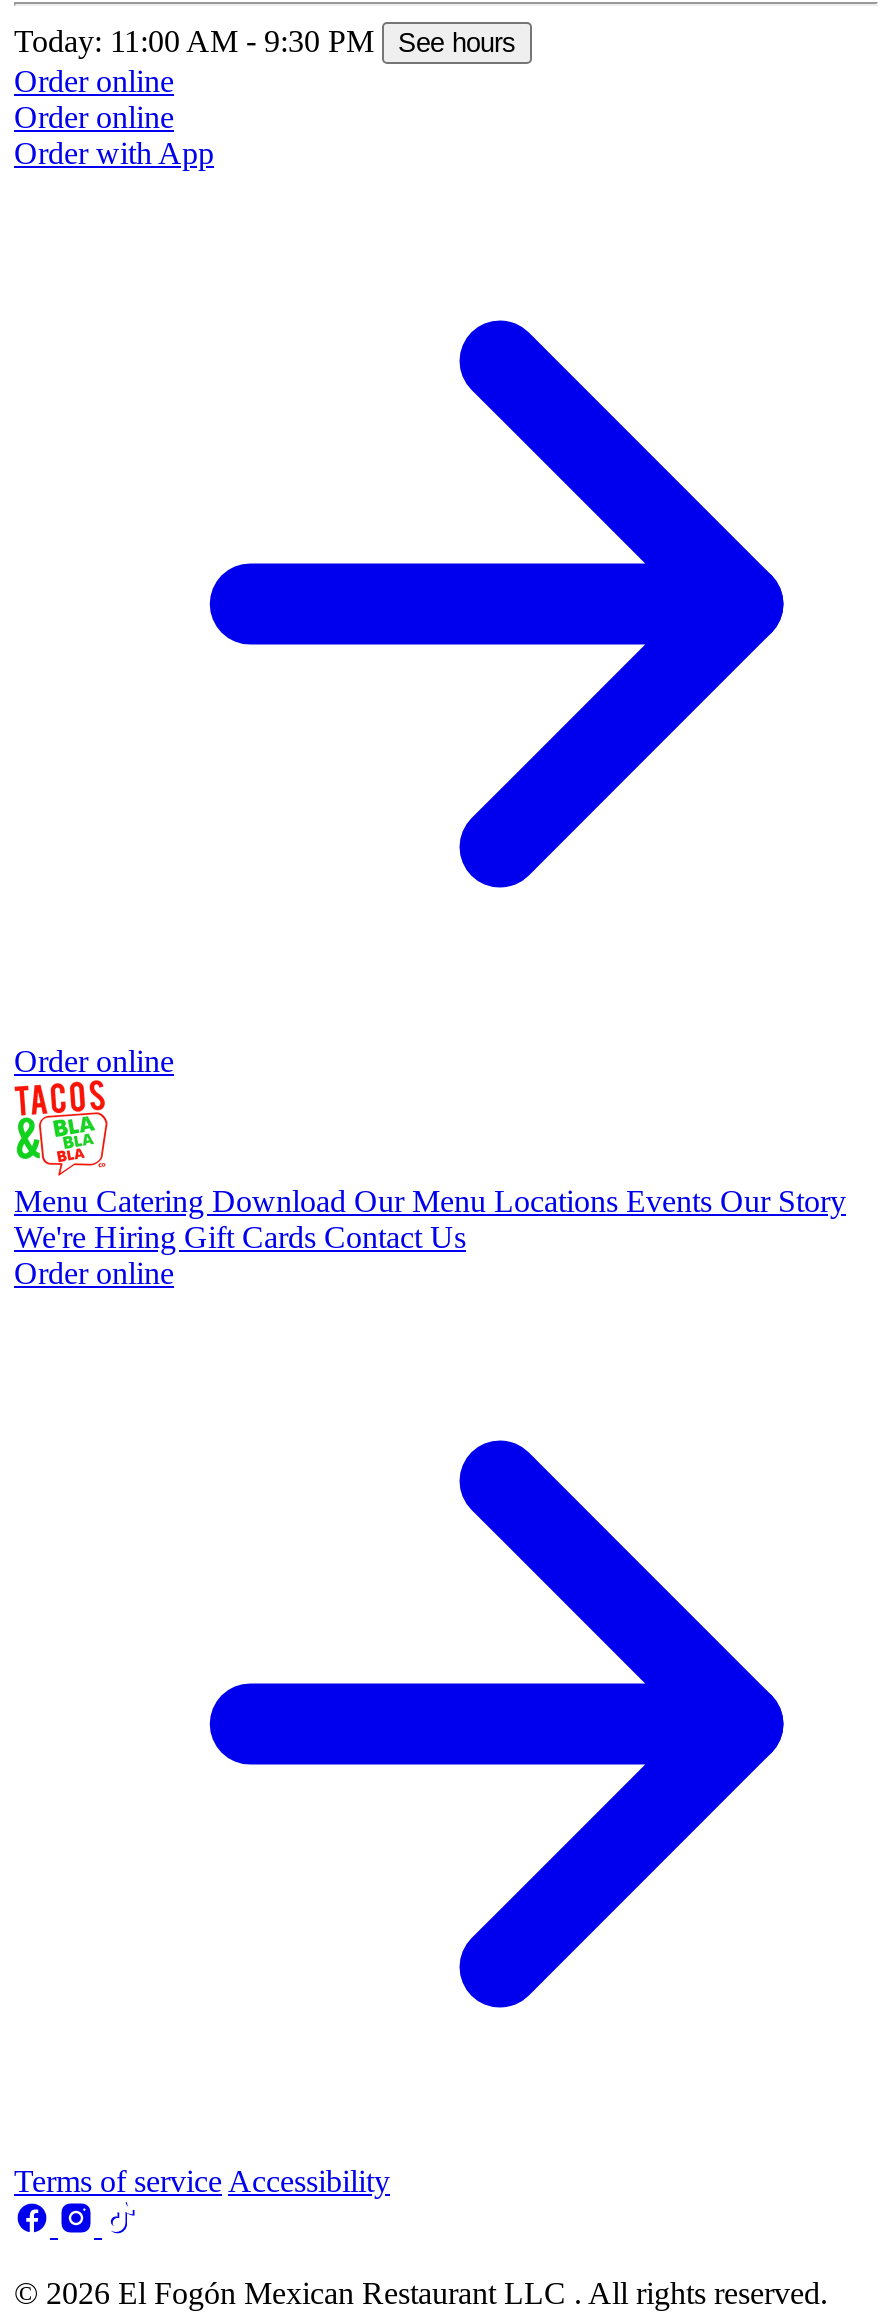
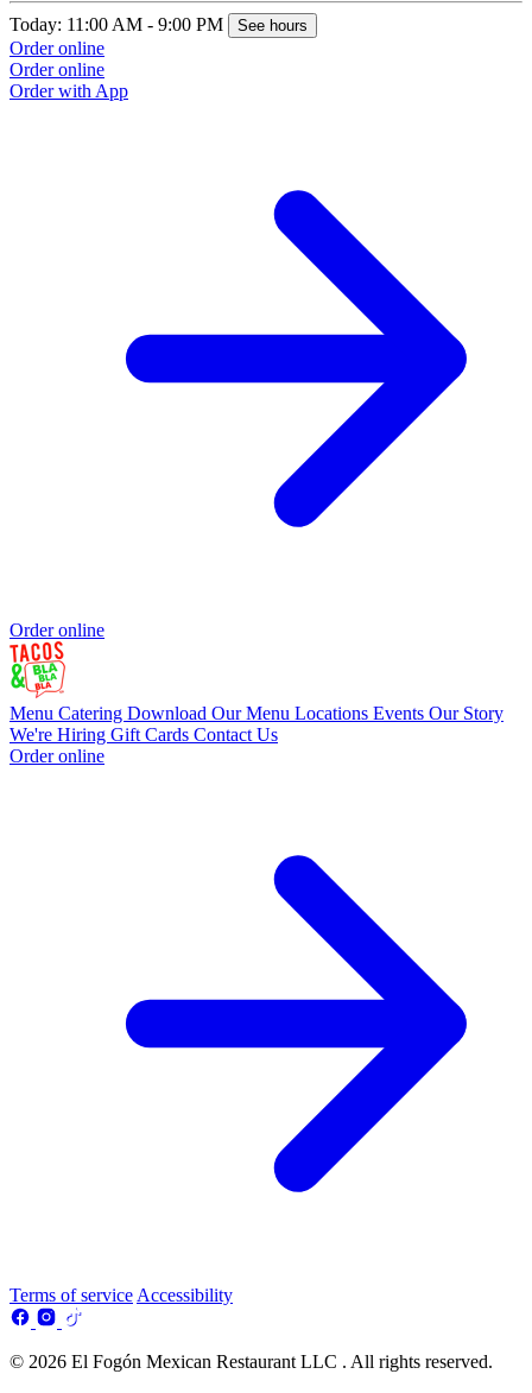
[14,24,516,58] Today: 11:00 AM - 9:30 PM See hours -> [9,14,308,34] Today: 11:00 AM - 9:00 PM See hours

